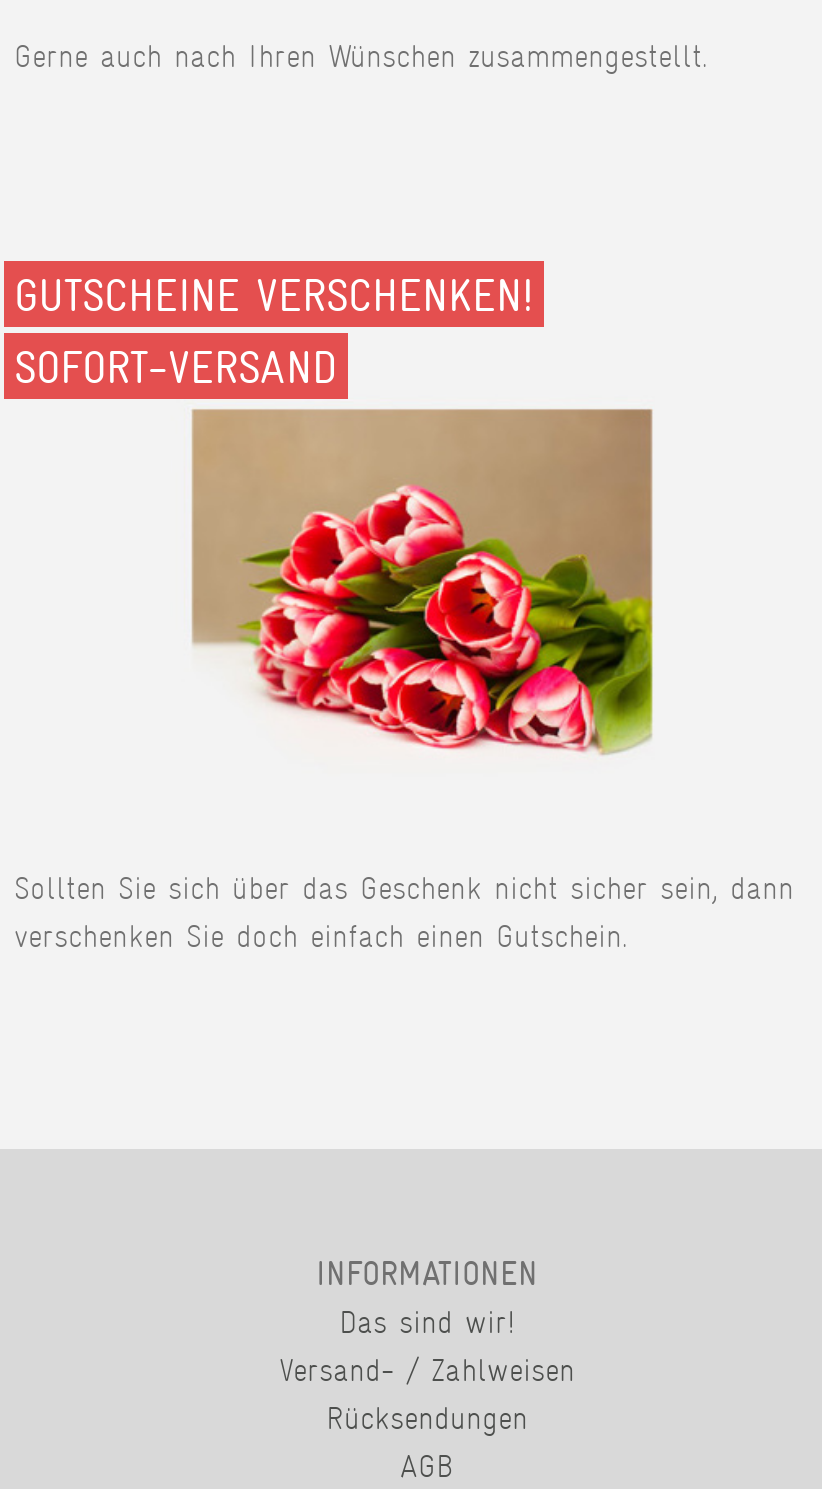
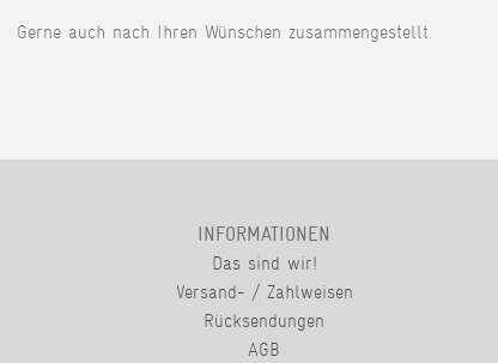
[14,268,534,394] GUTSCHEINE VERSCHENKEN! | SOFORT-VERSAND -> none
[192,409,654,755] [image] -> none
[14,868,794,954] Sollten Sie sich über das Geschenk nicht sicher sein, dann | verschenken Sie doch einfach einen Gutschein. -> none

